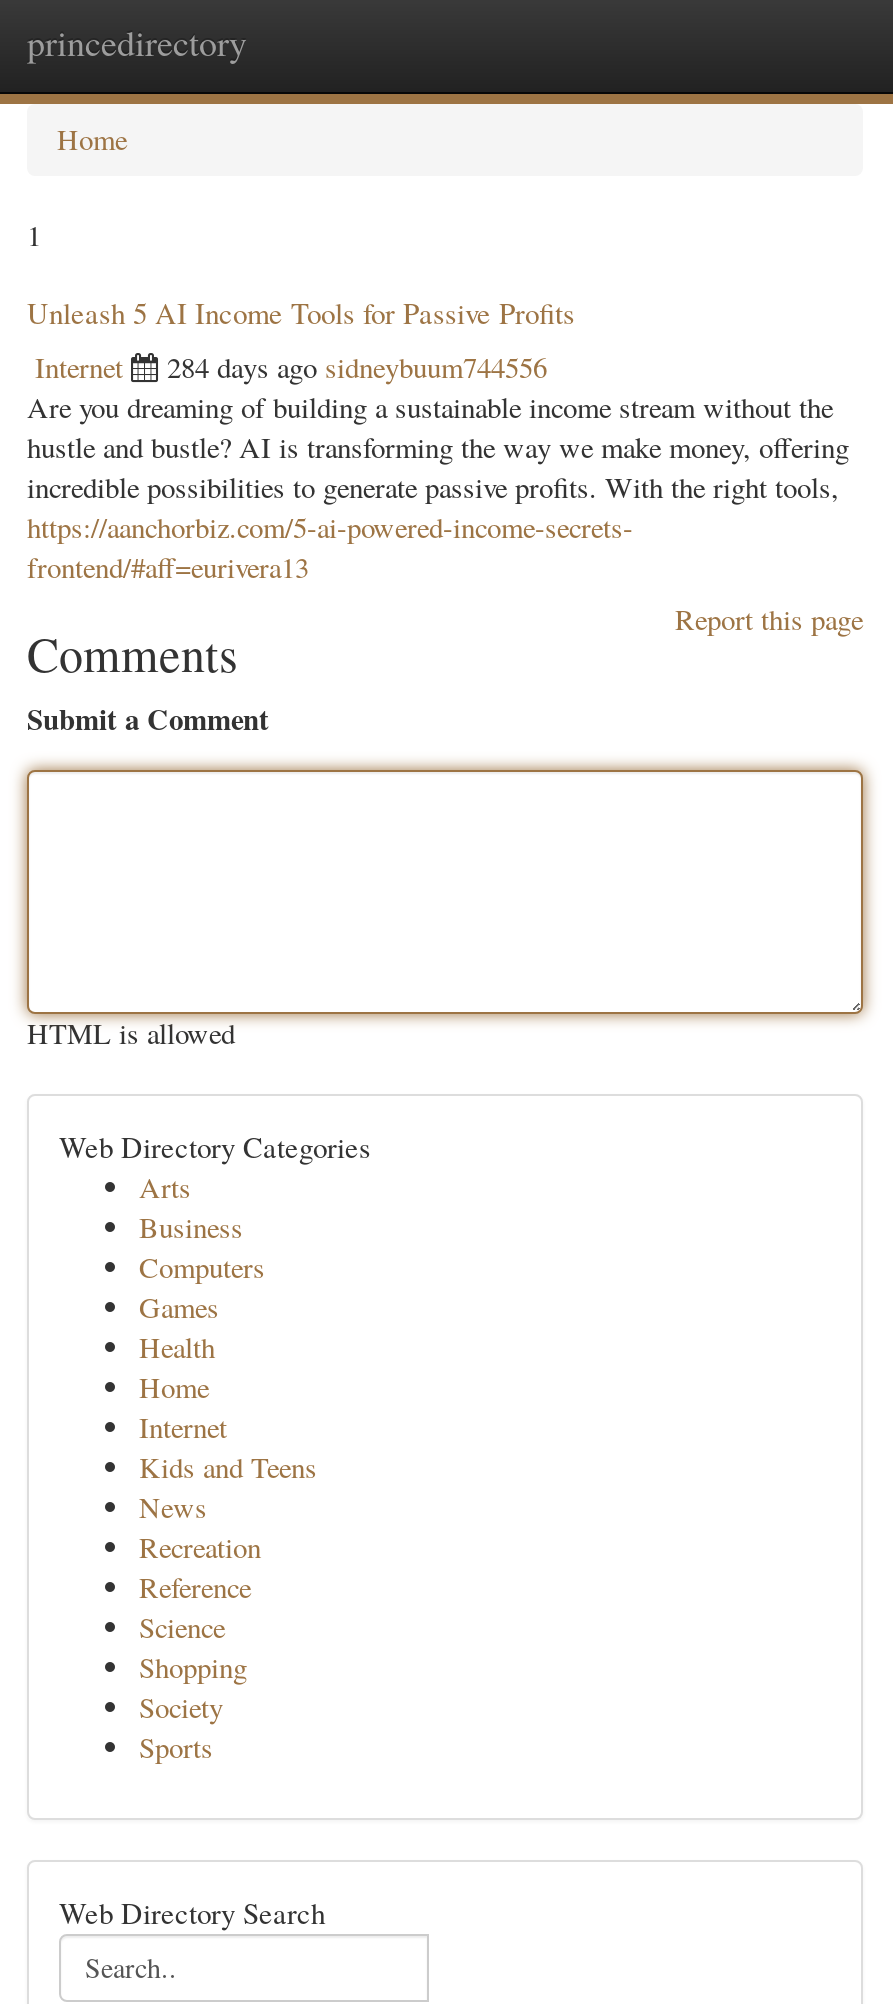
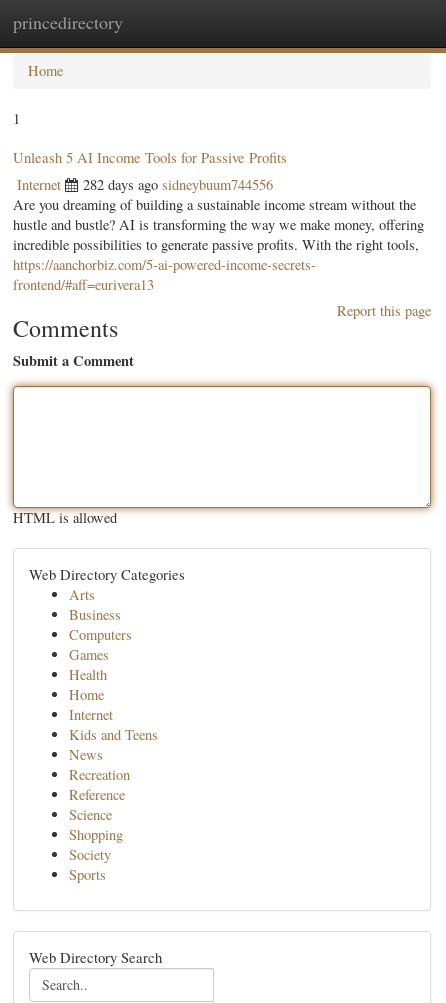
[167,348,547,386] 284 days ago sidneybuum744556 -> [83,175,273,194] 282 days ago sidneybuum744556

